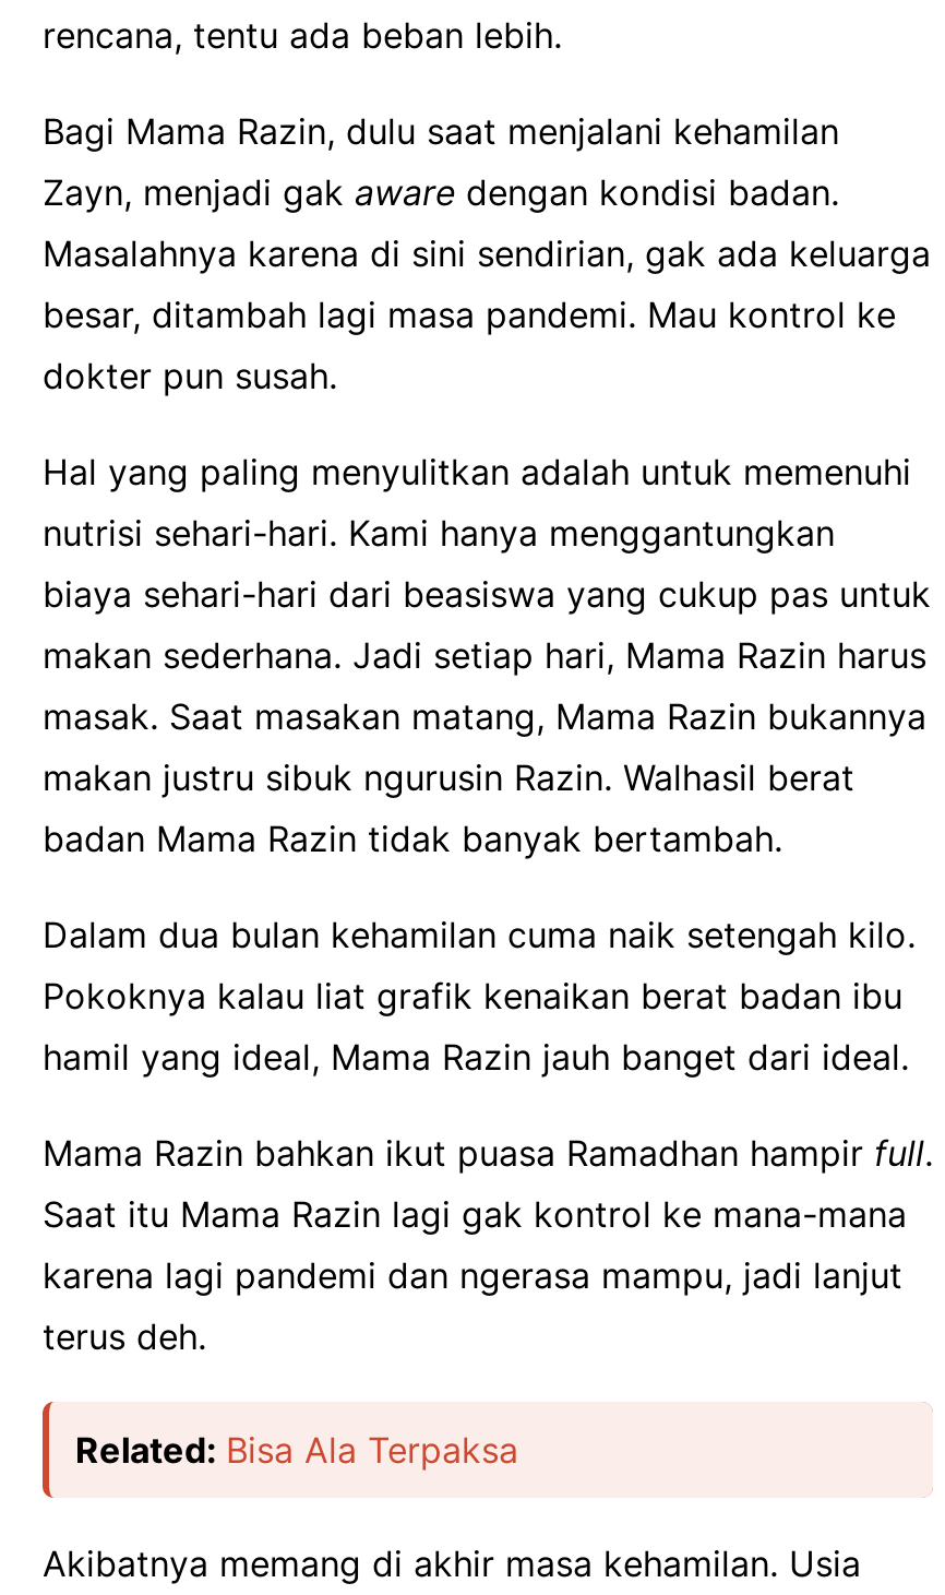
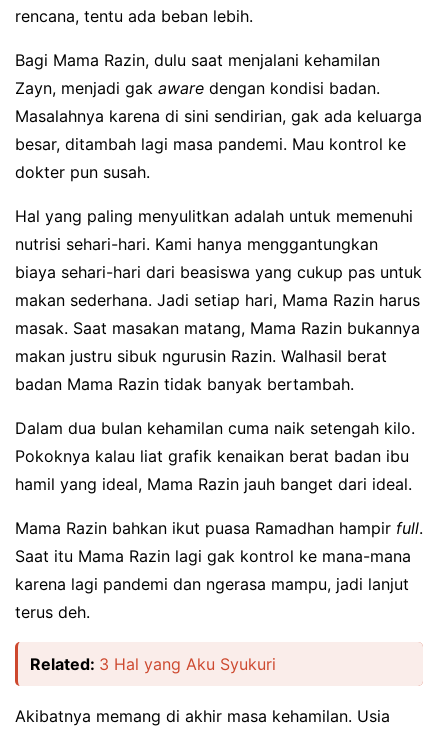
[75,1428,518,1472] Related: Bisa Ala Terpaksa -> [30,654,276,674] Related: 3 Hal yang Aku Syukuri

